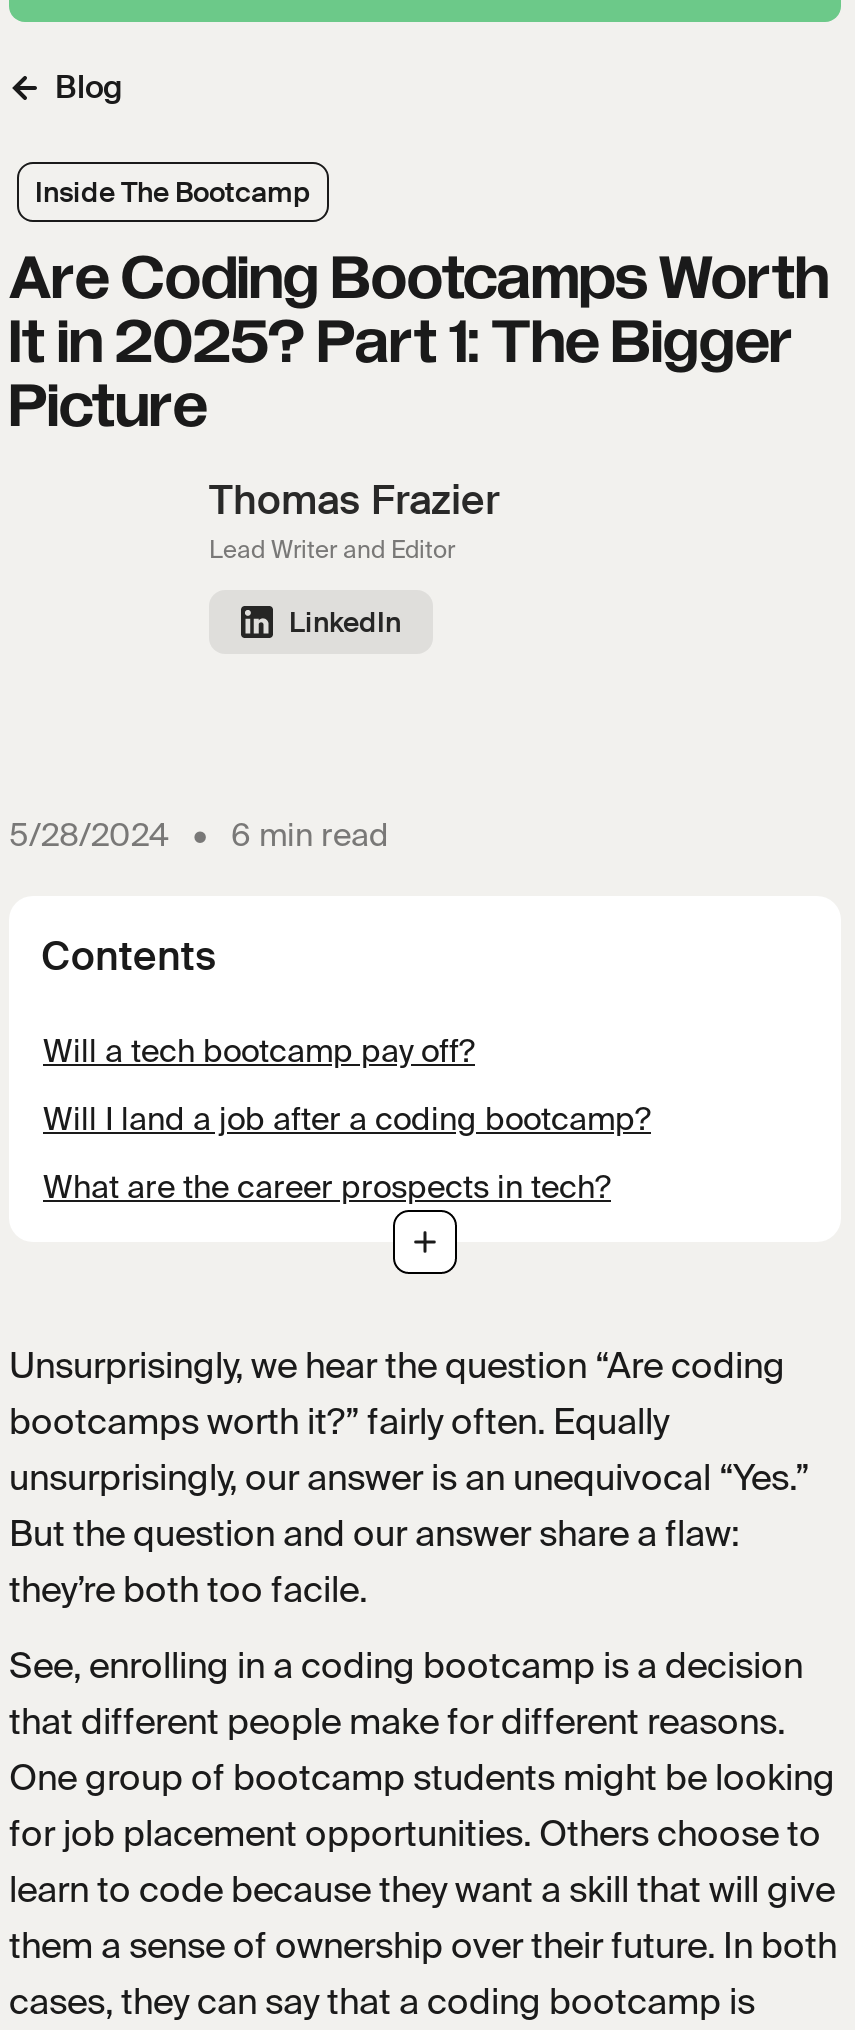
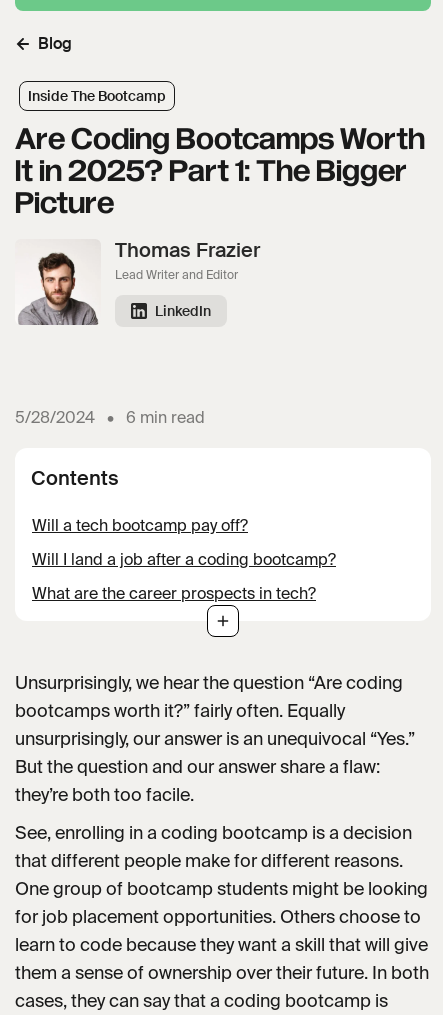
none -> [18,252,99,326] [image]

